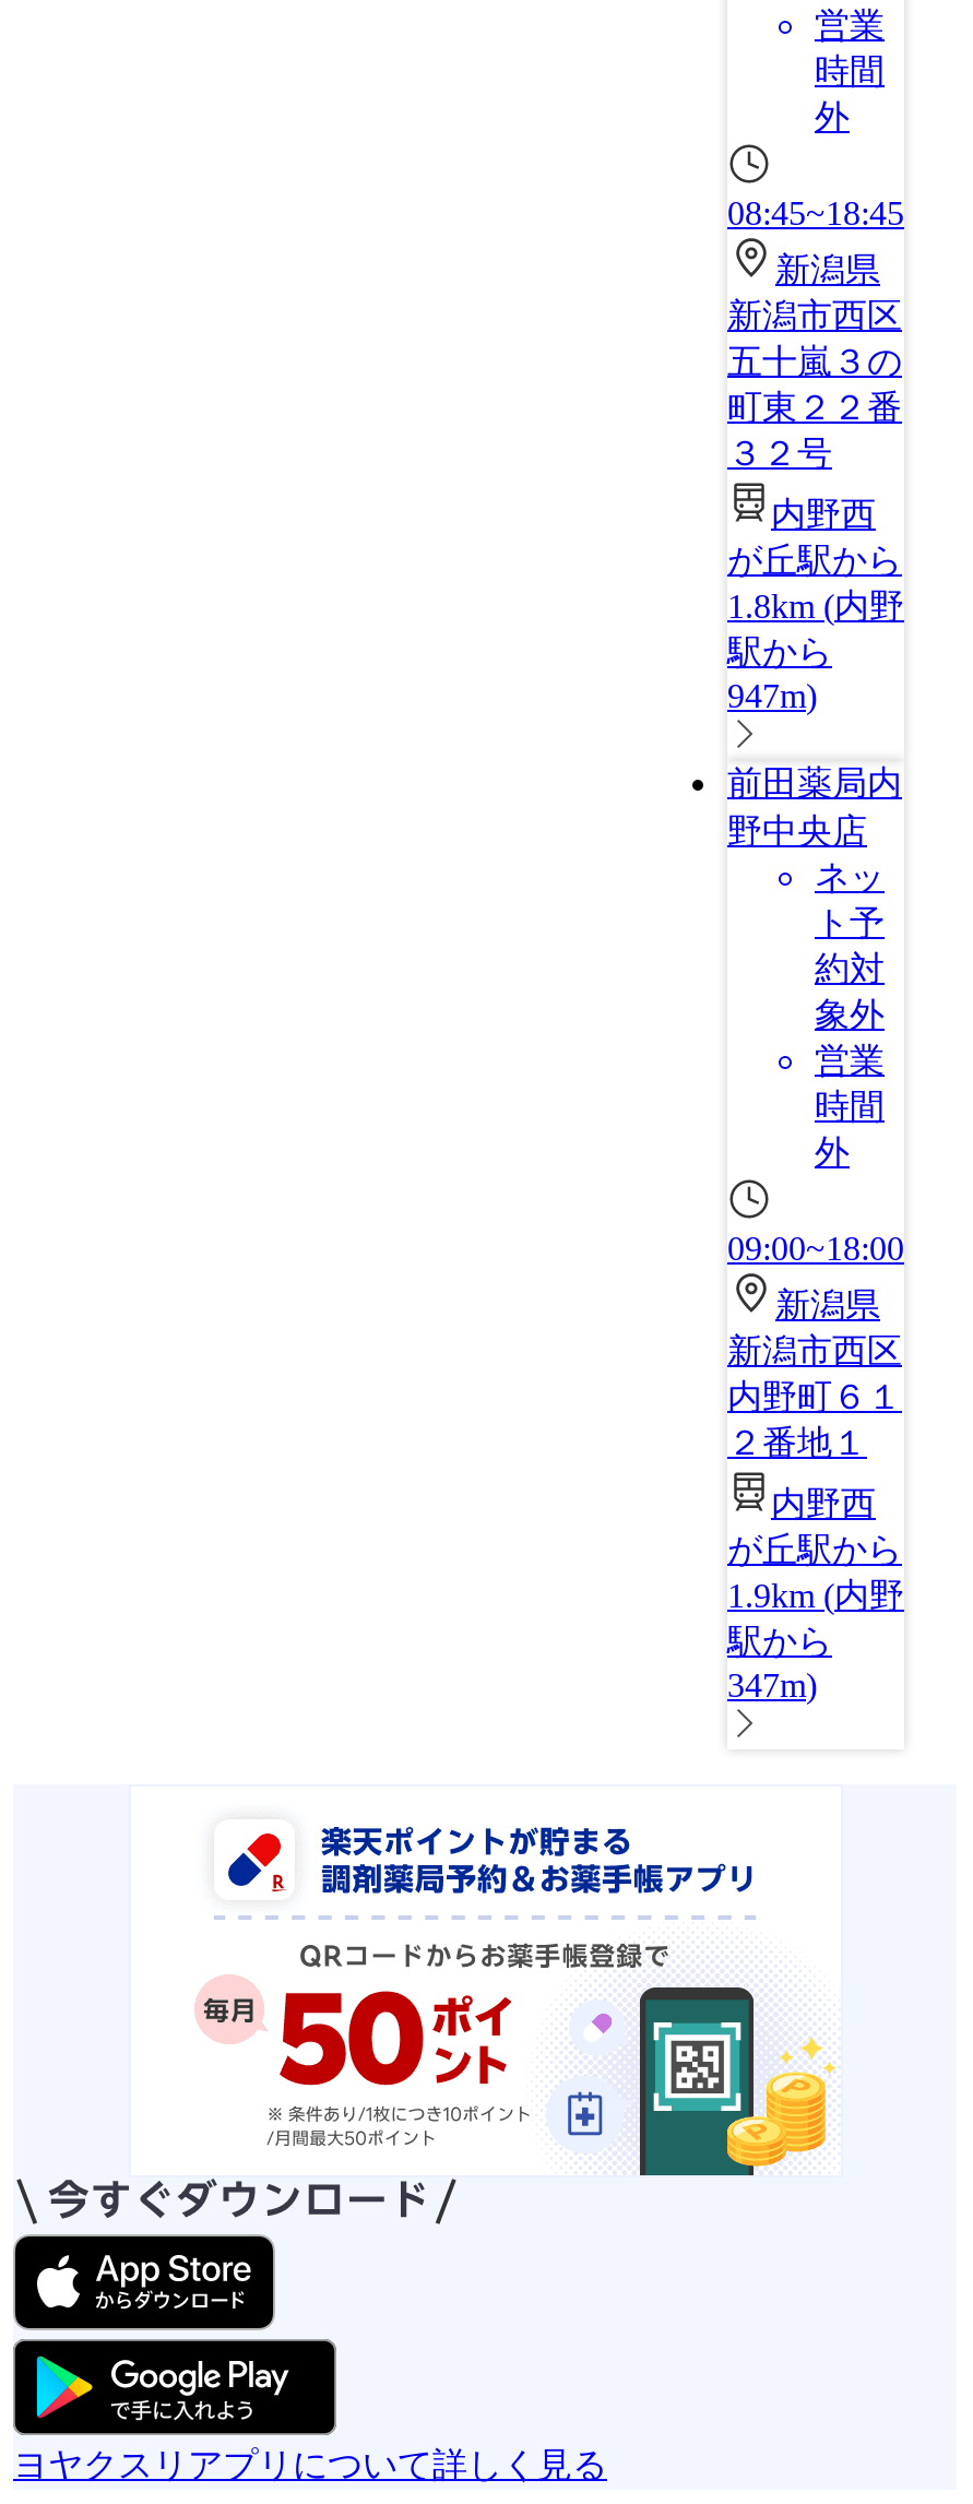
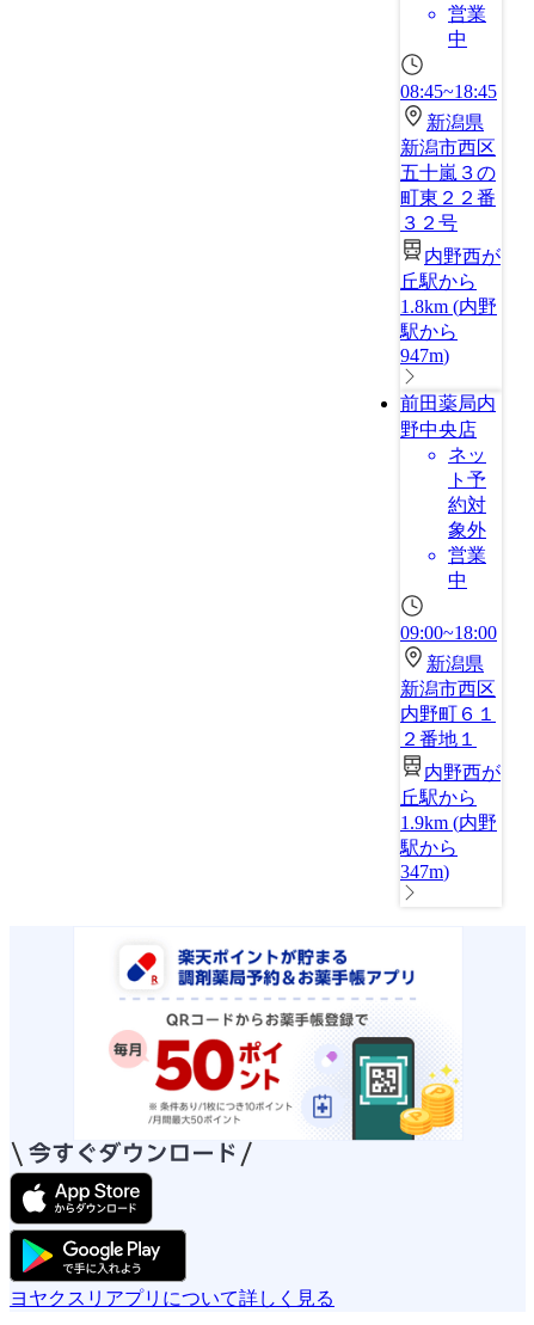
[815,52,885,135] 時間 | 外 -> [448,29,467,49] 中
[815,1088,885,1171] 時間 | 外 -> [448,570,467,590] 中

